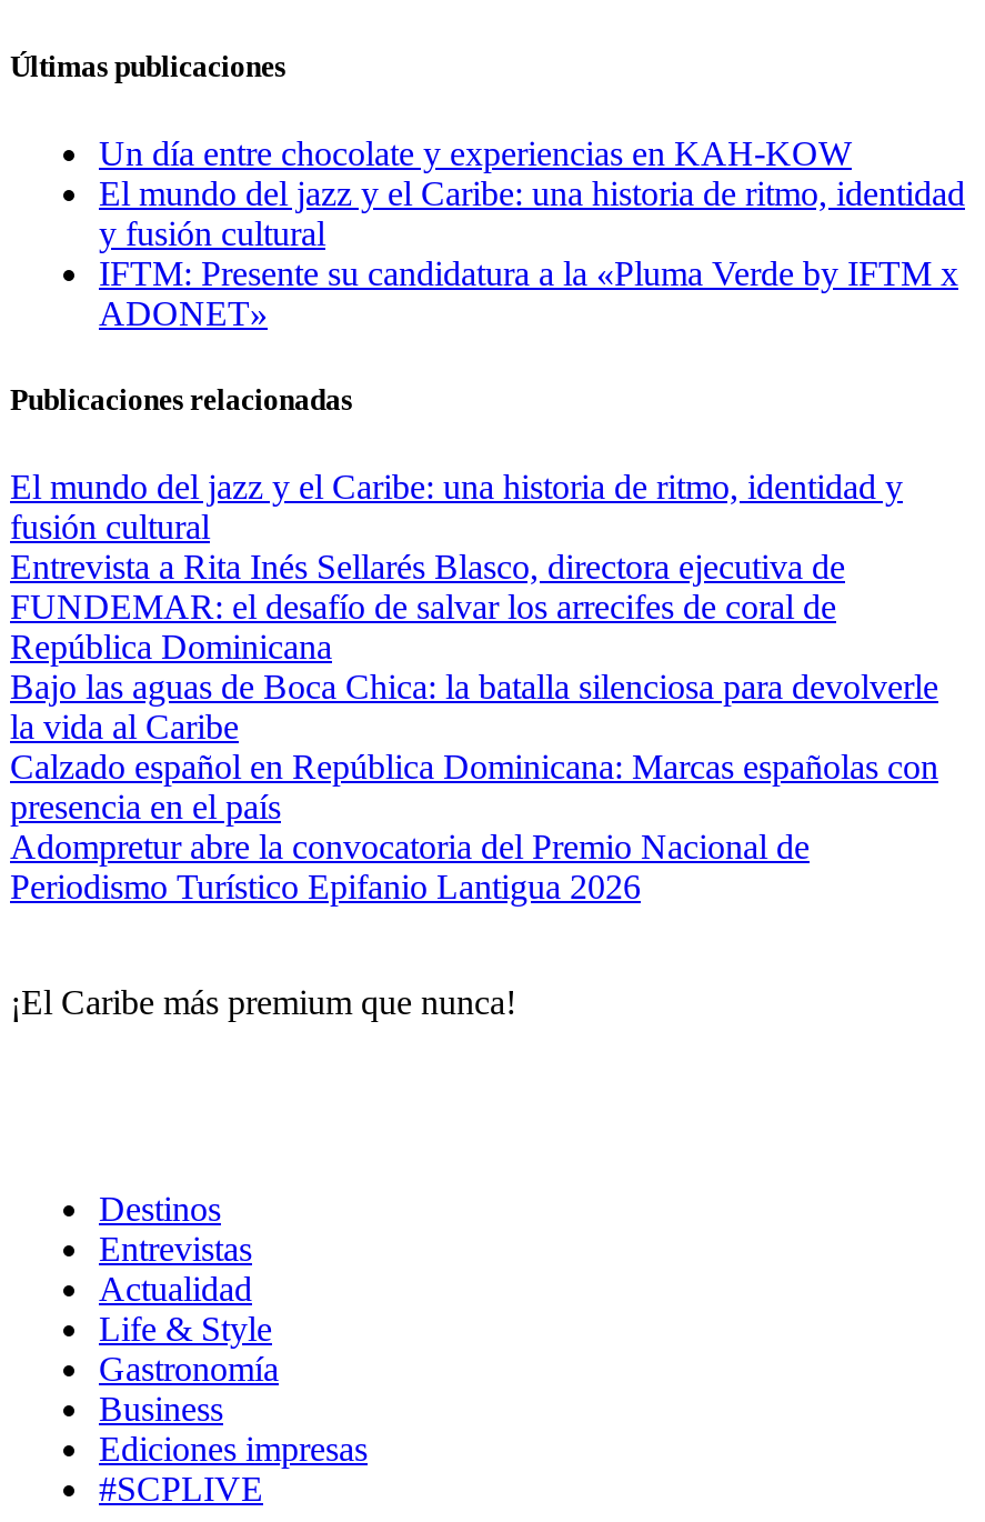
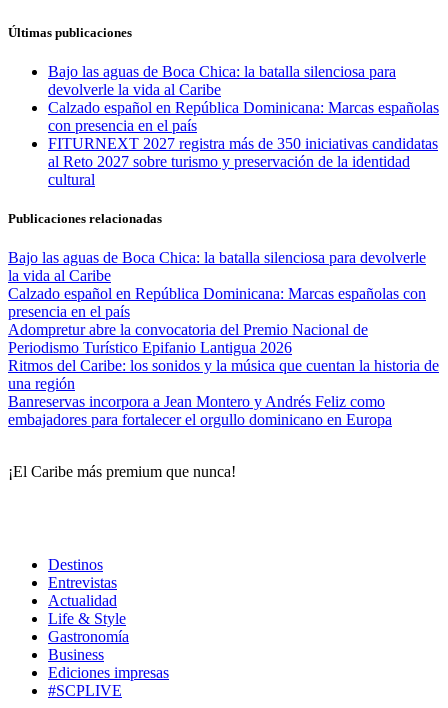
[99,134,965,332] Un día entre chocolate y experiencias en KAH-KOW | El mundo del jazz y el Caribe: una historia de ritmo, identidad | y fusión cultural | IFTM: Presente su candidatura a la «Pluma Verde by IFTM x | ADONET» -> [48,63,439,188] Bajo las aguas de Boca Chica: la batalla silenciosa para | devolverle la vida al Caribe | Calzado español en República Dominicana: Marcas españolas | con presencia en el país | FITURNEXT 2027 registra más de 350 iniciativas candidatas | al Reto 2027 sobre turismo y preservación de la identidad | cultural
moved [10,383,352,417] -> [8,211,162,226]: Publicaciones relacionadas
[10,468,903,666] El mundo del jazz y el Caribe: una historia de ritmo, identidad y | fusión cultural | Entrevista a Rita Inés Sellarés Blasco, directora ejecutiva de | FUNDEMAR: el desafío de salvar los arrecifes de coral de | República Dominicana -> none
moved [10,668,938,906] -> [8,249,426,356]: Bajo las aguas de Boca Chica: la batalla silenciosa para devolverle | la vida al Caribe | Calzado español en República Dominicana: Marcas españolas con | presencia en el país | Adompretur abre la convocatoria del Premio Nacional de | Periodismo Turístico Epifanio Lantigua 2026
none -> [8,357,439,428] Ritmos del Caribe: los sonidos y la música que cuentan la historia de | una región | Banreservas incorpora a Jean Montero y Andrés Feliz como | embajadores para fortalecer el orgullo dominicano en Europa

